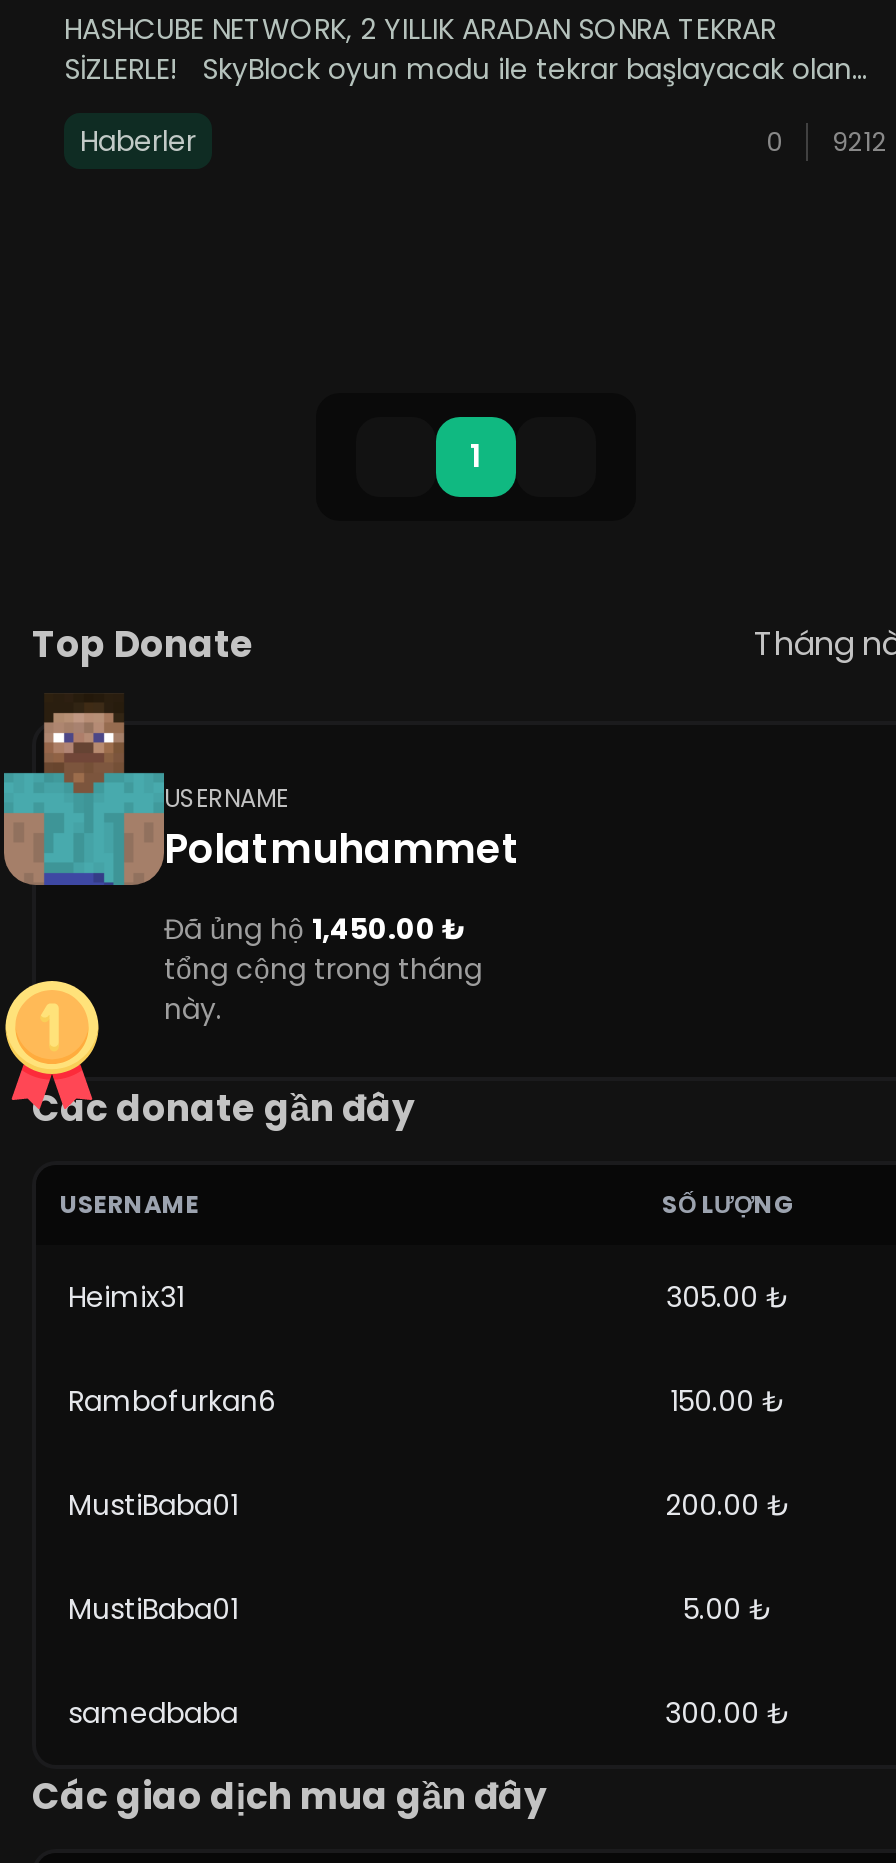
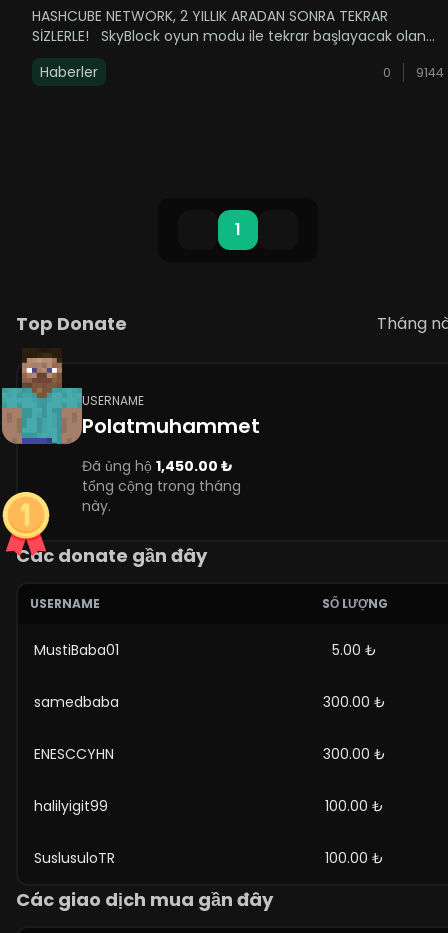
[832,124,888,158] 9212 -> [416,63,444,80] 9144
[68,1277,791,1525] Heimix31 | 305.00 ₺ | Rambofurkan6 | 150.00 ₺ | MustiBaba01 | 200.00 ₺ -> none
moved [68,1589,791,1733] -> [34,640,386,712]: MustiBaba01 | 5.00 ₺ | samedbaba | 300.00 ₺
none -> [34,744,386,868] ENESCCYHN | 300.00 ₺ | halilyigit99 | 100.00 ₺ | SuslusuloTR | 100.00 ₺

